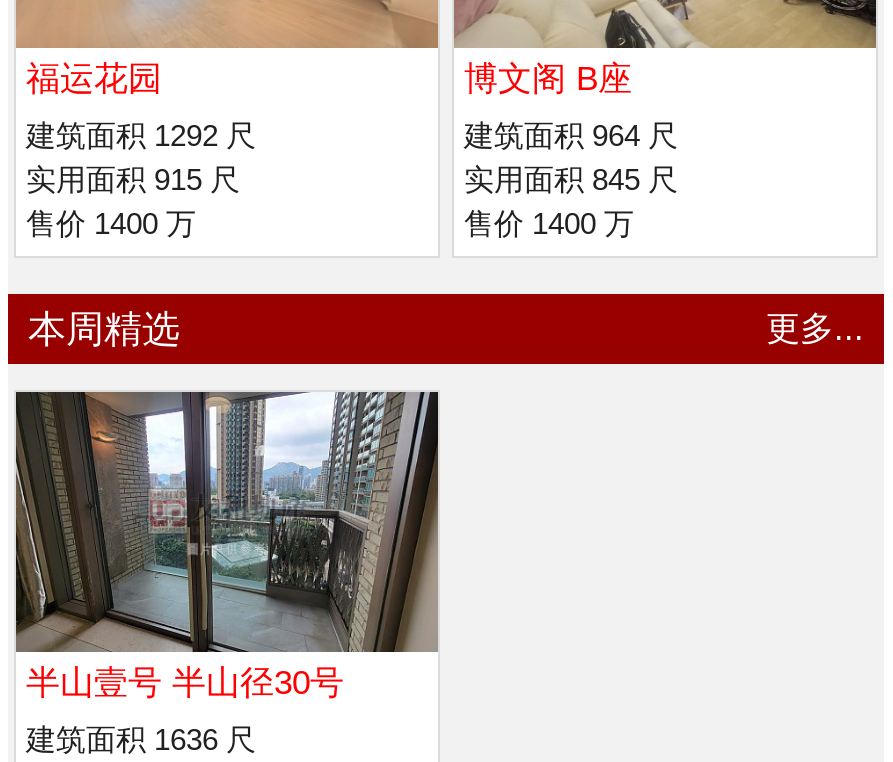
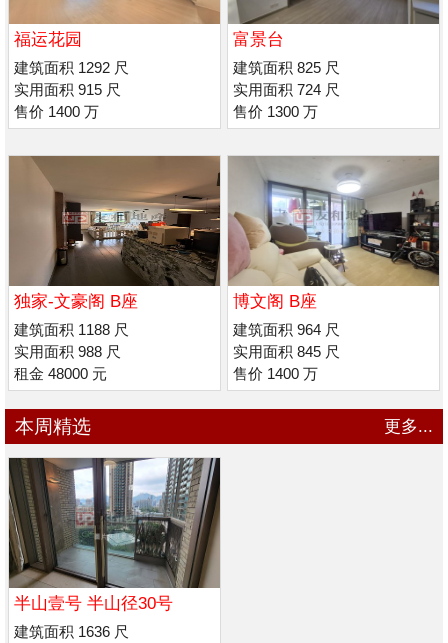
none -> [233,30,340,120] 富景台 | 建筑面积 825 尺 | 实用面积 724 尺 | 售价 1300 万
none -> [9,147,221,382] [image] | 独家-文豪阁 B座 | 建筑面积 1188 尺 | 实用面积 988 尺 | 租金 48000 元
none -> [228,147,440,262] [image]

